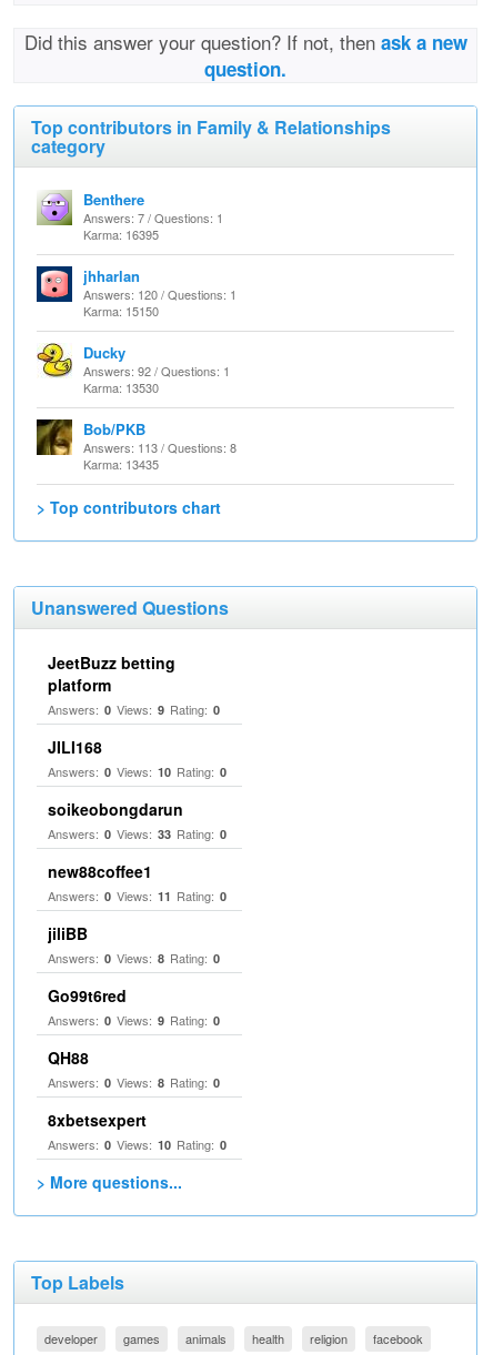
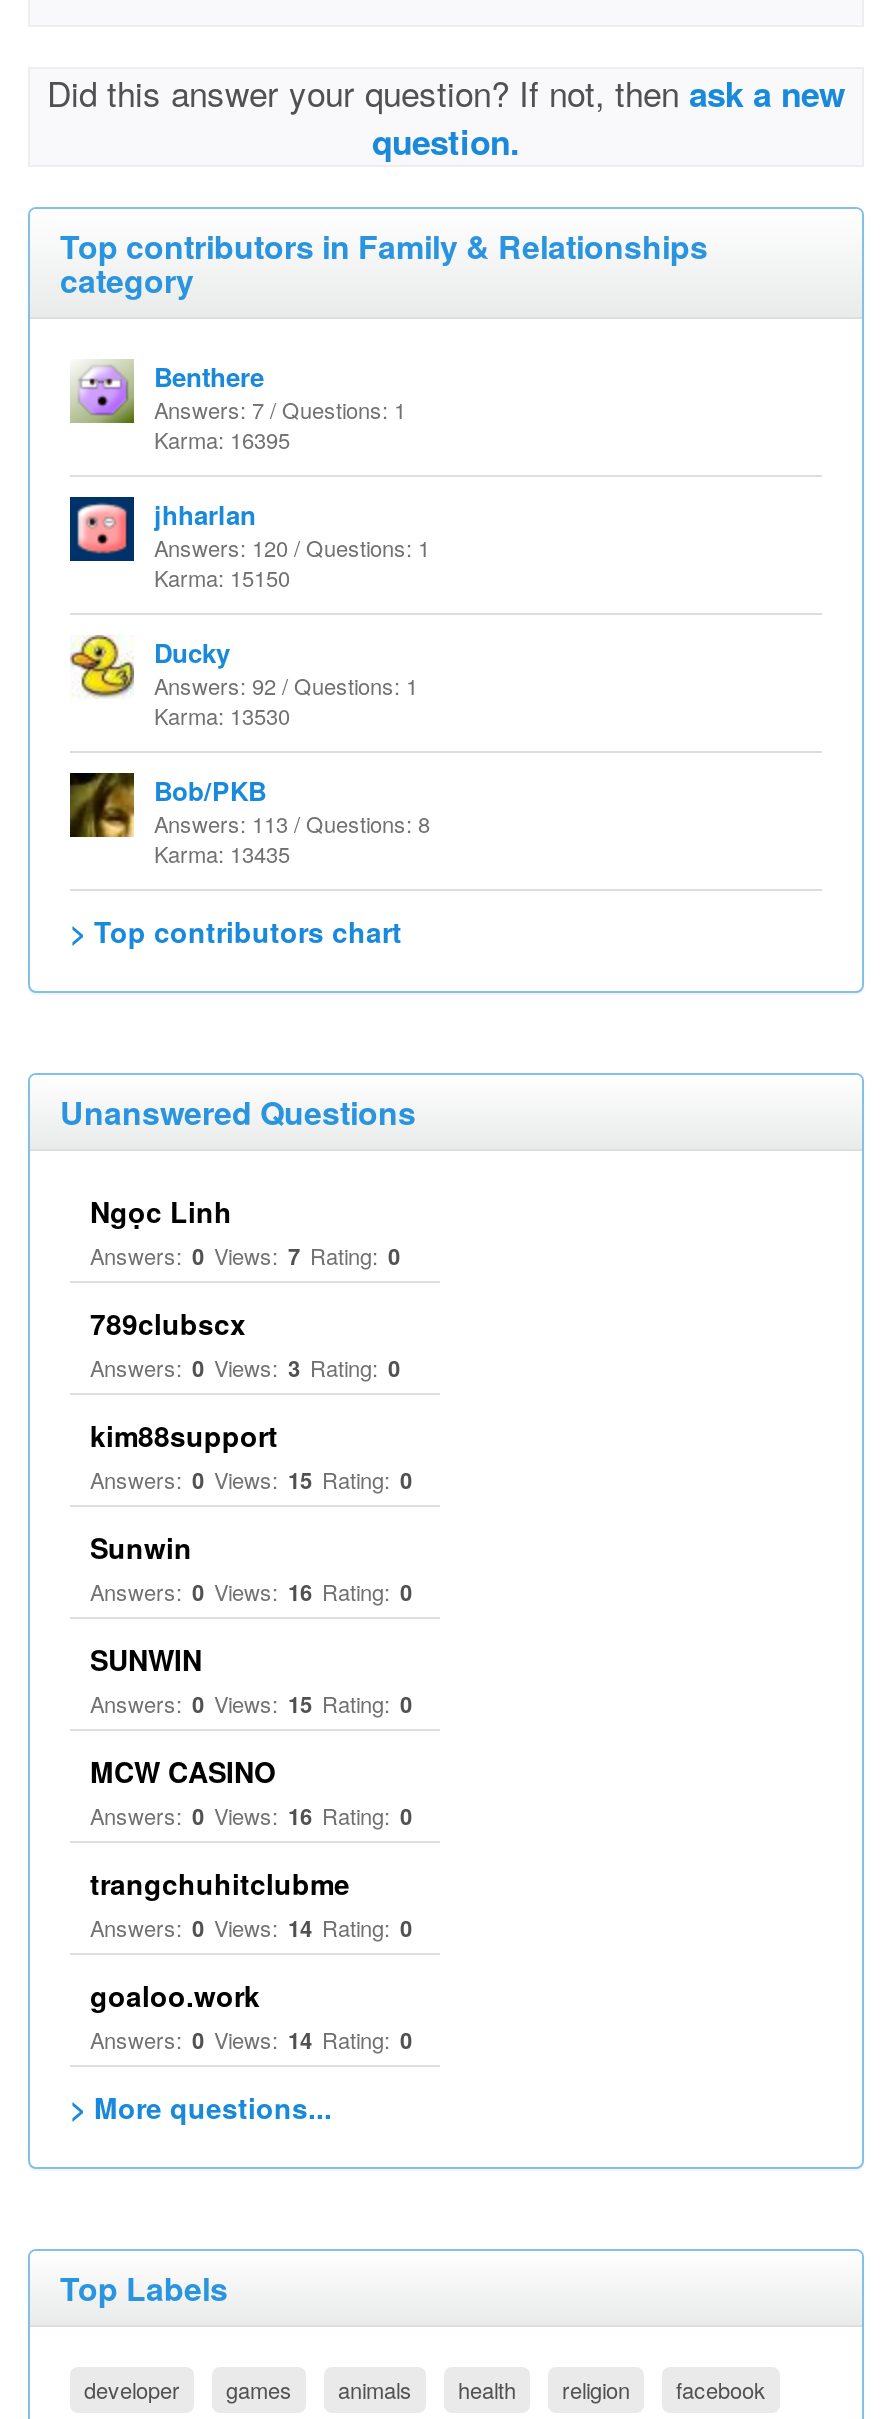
[48,651,220,718] JeetBuzz betting | platform | Answers: 0 Views: 9 Rating: 0 -> [90,1191,400,1271] Ngọc Linh | Answers: 0 Views: 7 Rating: 0
[48,736,227,780] JILI168 | Answers: 0 Views: 10 Rating: 0 -> [90,1303,400,1383] 789clubscx | Answers: 0 Views: 3 Rating: 0
[48,798,227,842] soikeobongdarun | Answers: 0 Views: 33 Rating: 0 -> [90,1415,412,1495] kim88support | Answers: 0 Views: 15 Rating: 0
[48,860,227,904] new88coffee1 | Answers: 0 Views: 11 Rating: 0 -> [90,1527,412,1607] Sunwin | Answers: 0 Views: 16 Rating: 0
[48,922,220,967] jiliBB | Answers: 0 Views: 8 Rating: 0 -> [90,1639,412,1719] SUNWIN | Answers: 0 Views: 15 Rating: 0
[48,984,220,1029] Go99t6red | Answers: 0 Views: 9 Rating: 0 -> [90,1751,412,1831] MCW CASINO | Answers: 0 Views: 16 Rating: 0
[48,1046,220,1091] QH88 | Answers: 0 Views: 8 Rating: 0 -> [90,1863,412,1943] trangchuhitclubme | Answers: 0 Views: 14 Rating: 0
[48,1109,227,1153] 8xbetsexpert | Answers: 0 Views: 10 Rating: 0 -> [90,1975,412,2055] goaloo.work | Answers: 0 Views: 14 Rating: 0

